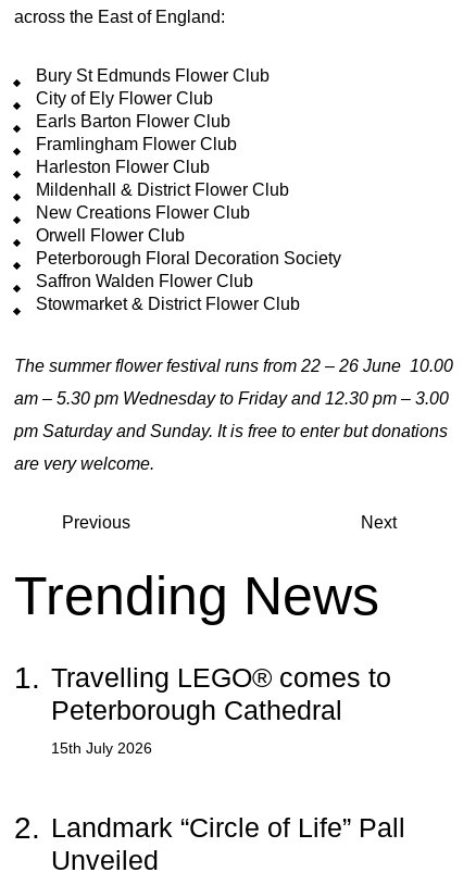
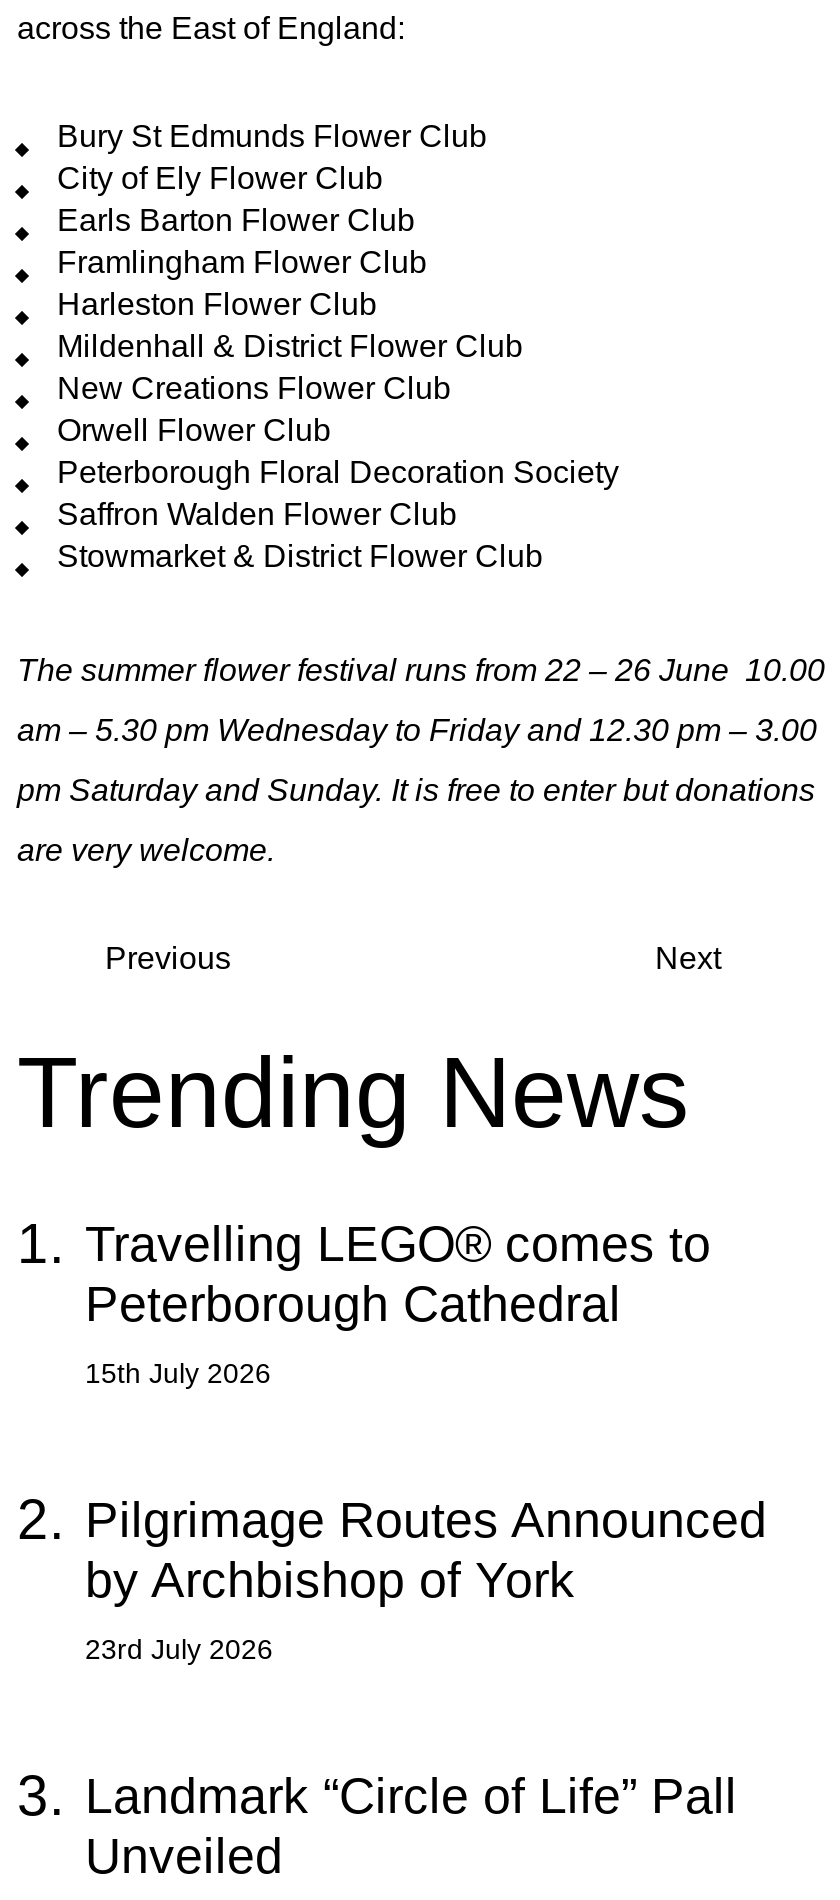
[14,811,405,845] 2. Landmark “Circle of Life” Pall -> [17,1489,767,1827] 2. Pilgrimage Routes Announced | by Archbishop of York | 23rd July 2026 | 3. Landmark “Circle of Life” Pall

